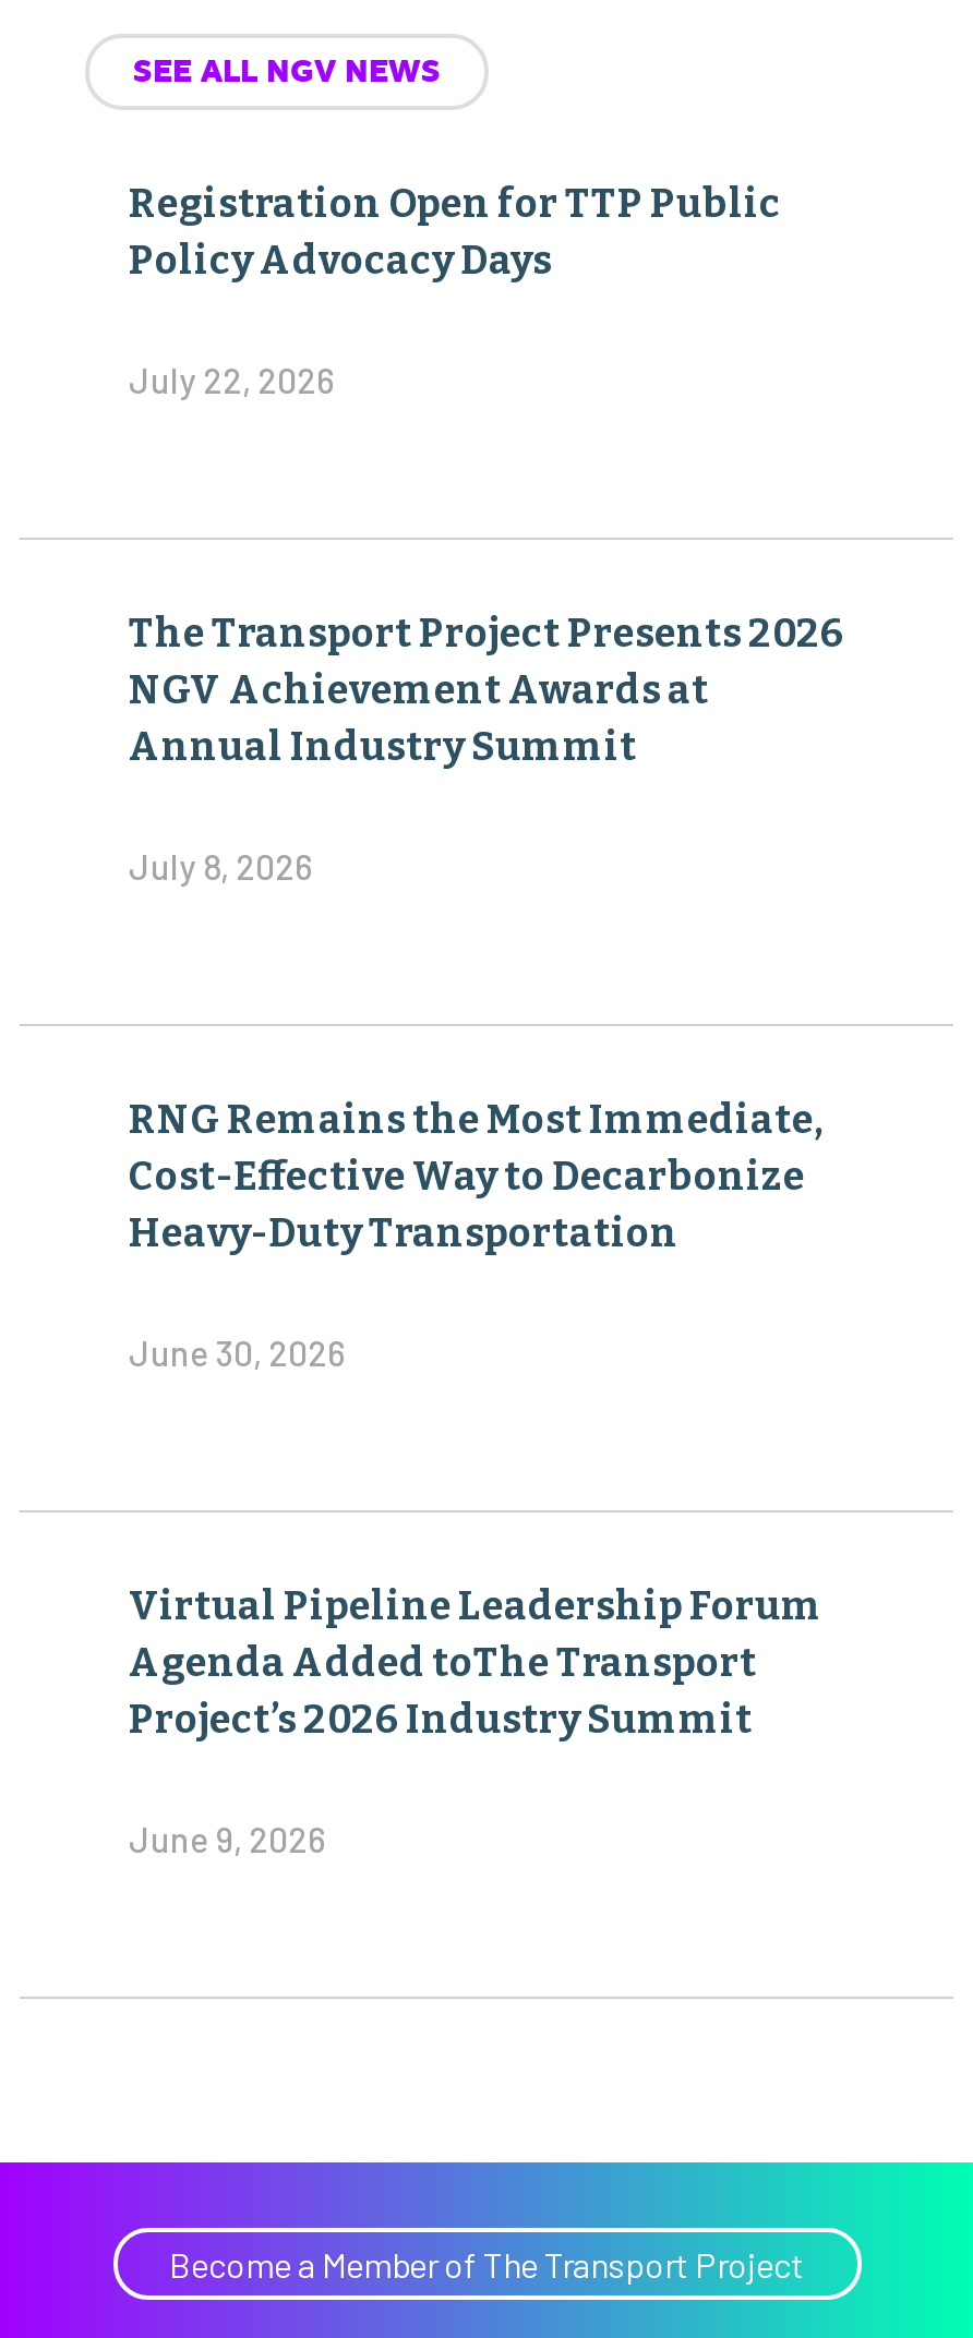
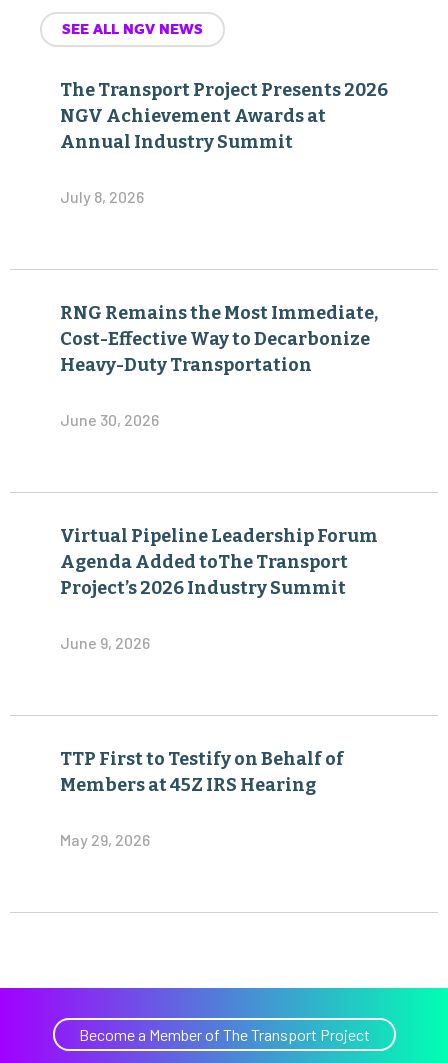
[129,180,781,400] Registration Open for TTP Public | Policy Advocacy Days | July 22, 2026 -> none
moved [129,610,844,1859] -> [60,79,388,652]: The Transport Project Presents 2026 | NGV Achievement Awards at | Annual Industry Summit | ... | Project’s 2026 Industry Summit | June 9, 2026
none -> [60,748,344,849] TTP First to Testify on Behalf of | Members at 45Z IRS Hearing | May 29, 2026

